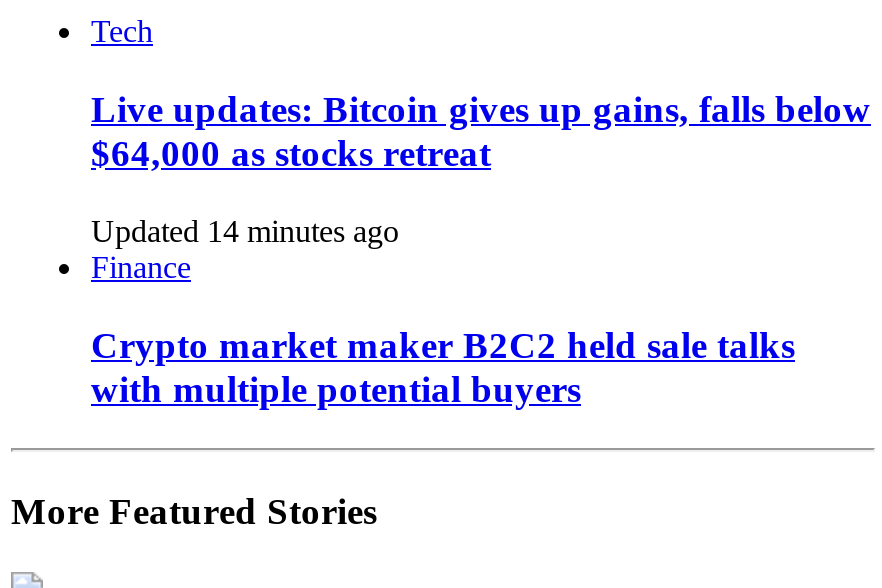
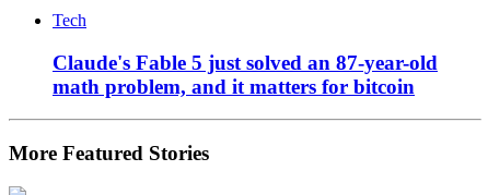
[91,88,871,409] Live updates: Bitcoin gives up gains, falls below | $64,000 as stocks retreat | Updated 14 minutes ago | Finance | Crypto market maker B2C2 held sale talks | with multiple potential buyers -> [53,51,438,97] Claude's Fable 5 just solved an 87-year-old | math problem, and it matters for bitcoin

